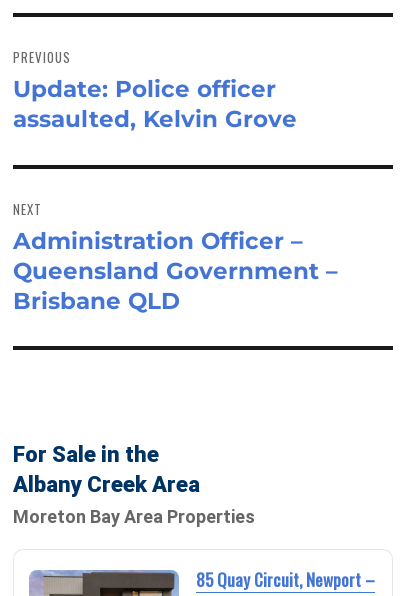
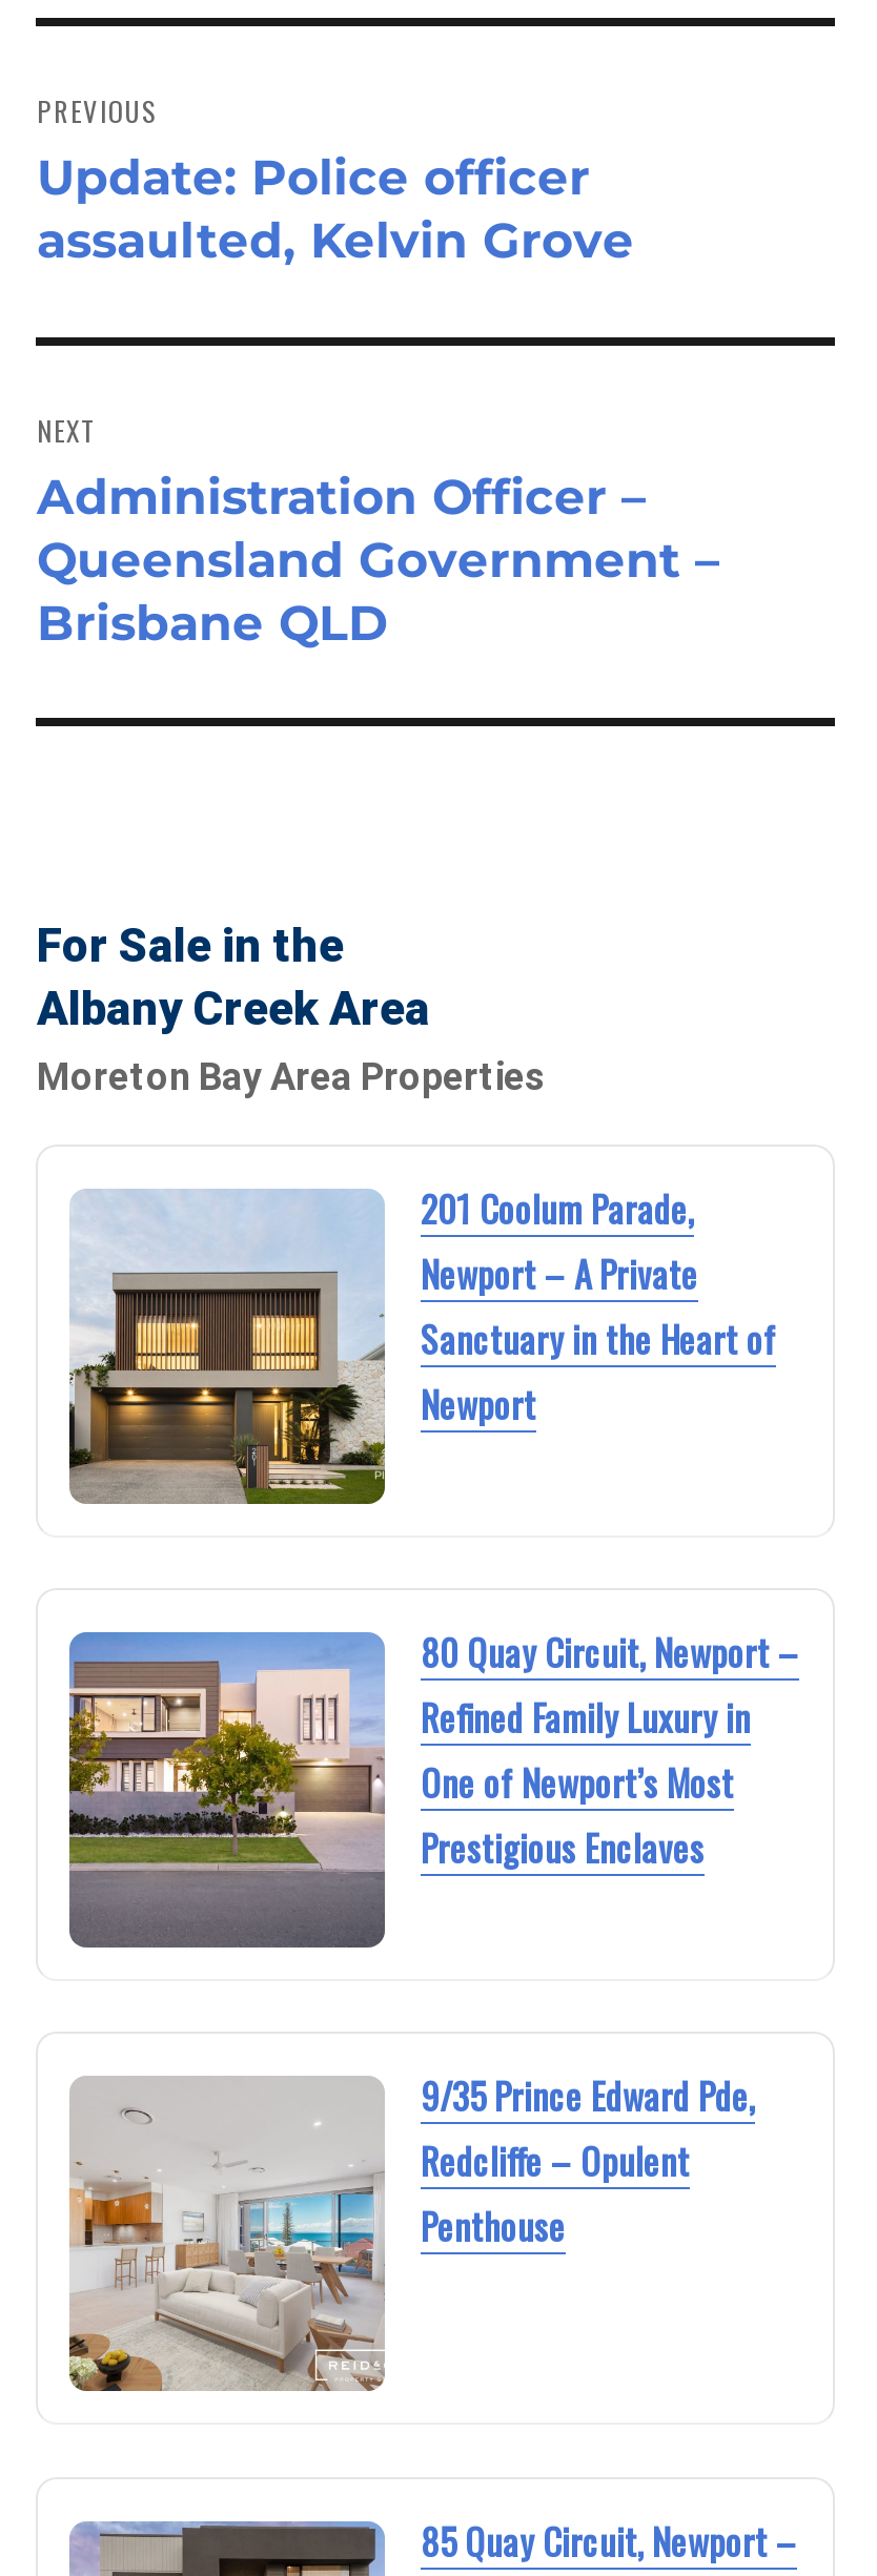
none -> [67,1182,776,1506] [image] | 201 Coolum Parade, | Newport – A Private | Sanctuary in the Heart of | Newport
none -> [67,1626,799,1950] [image] | 80 Quay Circuit, Newport – | Refined Family Luxury in | One of Newport’s Most | Prestigious Enclaves
none -> [67,2070,755,2393] [image] | 9/35 Prince Edward Pde, | Redcliffe – Opulent | Penthouse

